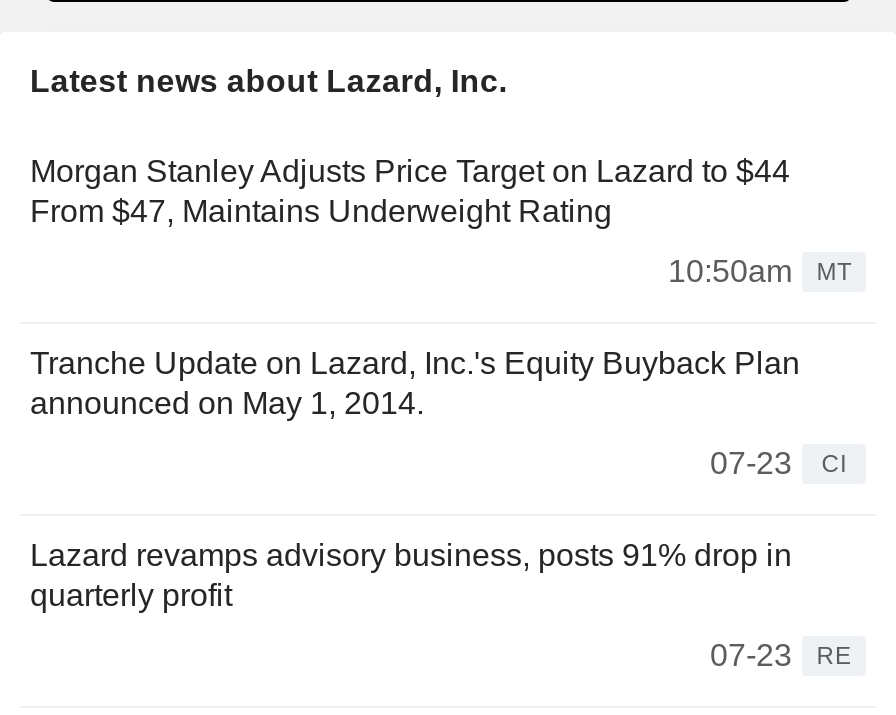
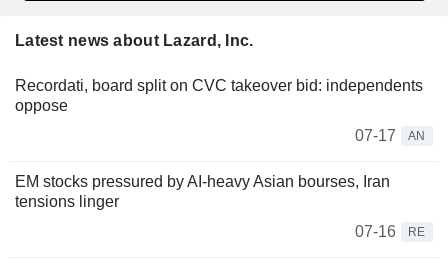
[30,153,851,671] Morgan Stanley Adjusts Price Target on Lazard to $44 | From $47, Maintains Underweight Rating | 10:50am | MT | Tranche Update on Lazard, Inc.'s Equity Buyback Plan | announced on May 1, 2014. | 07-23 | CI | Lazard revamps advisory business, posts 91% drop in | quarterly profit | 07-23 -> [15,77,426,240] Recordati, board split on CVC takeover bid: independents | oppose | 07-17 | AN | EM stocks pressured by AI-heavy Asian bourses, Iran | tensions linger | 07-16

